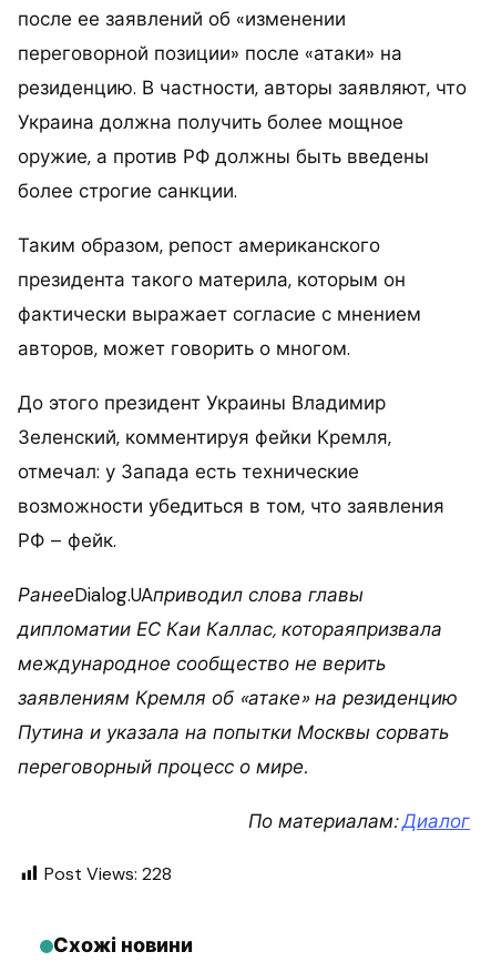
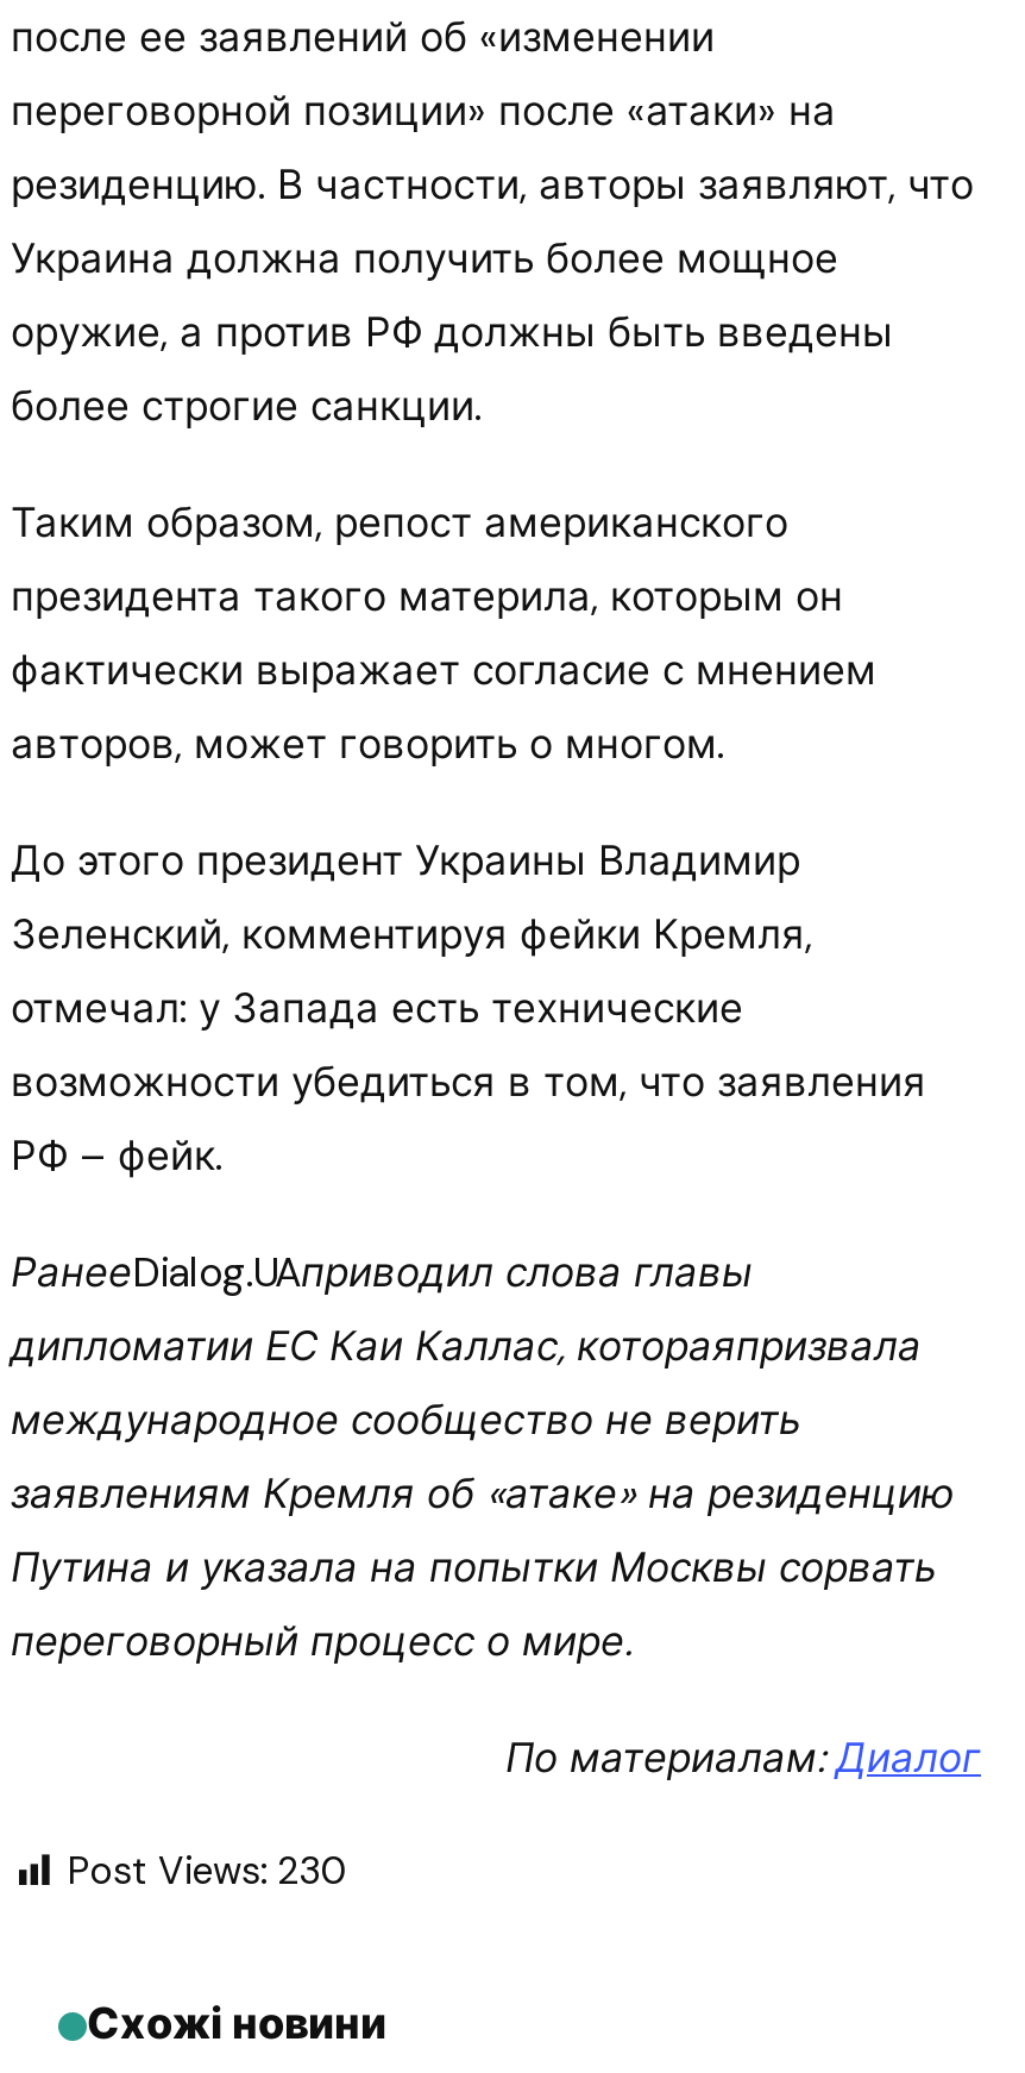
[44,862,172,886] Post Views: 228 -> [68,1846,346,1896] Post Views: 230

